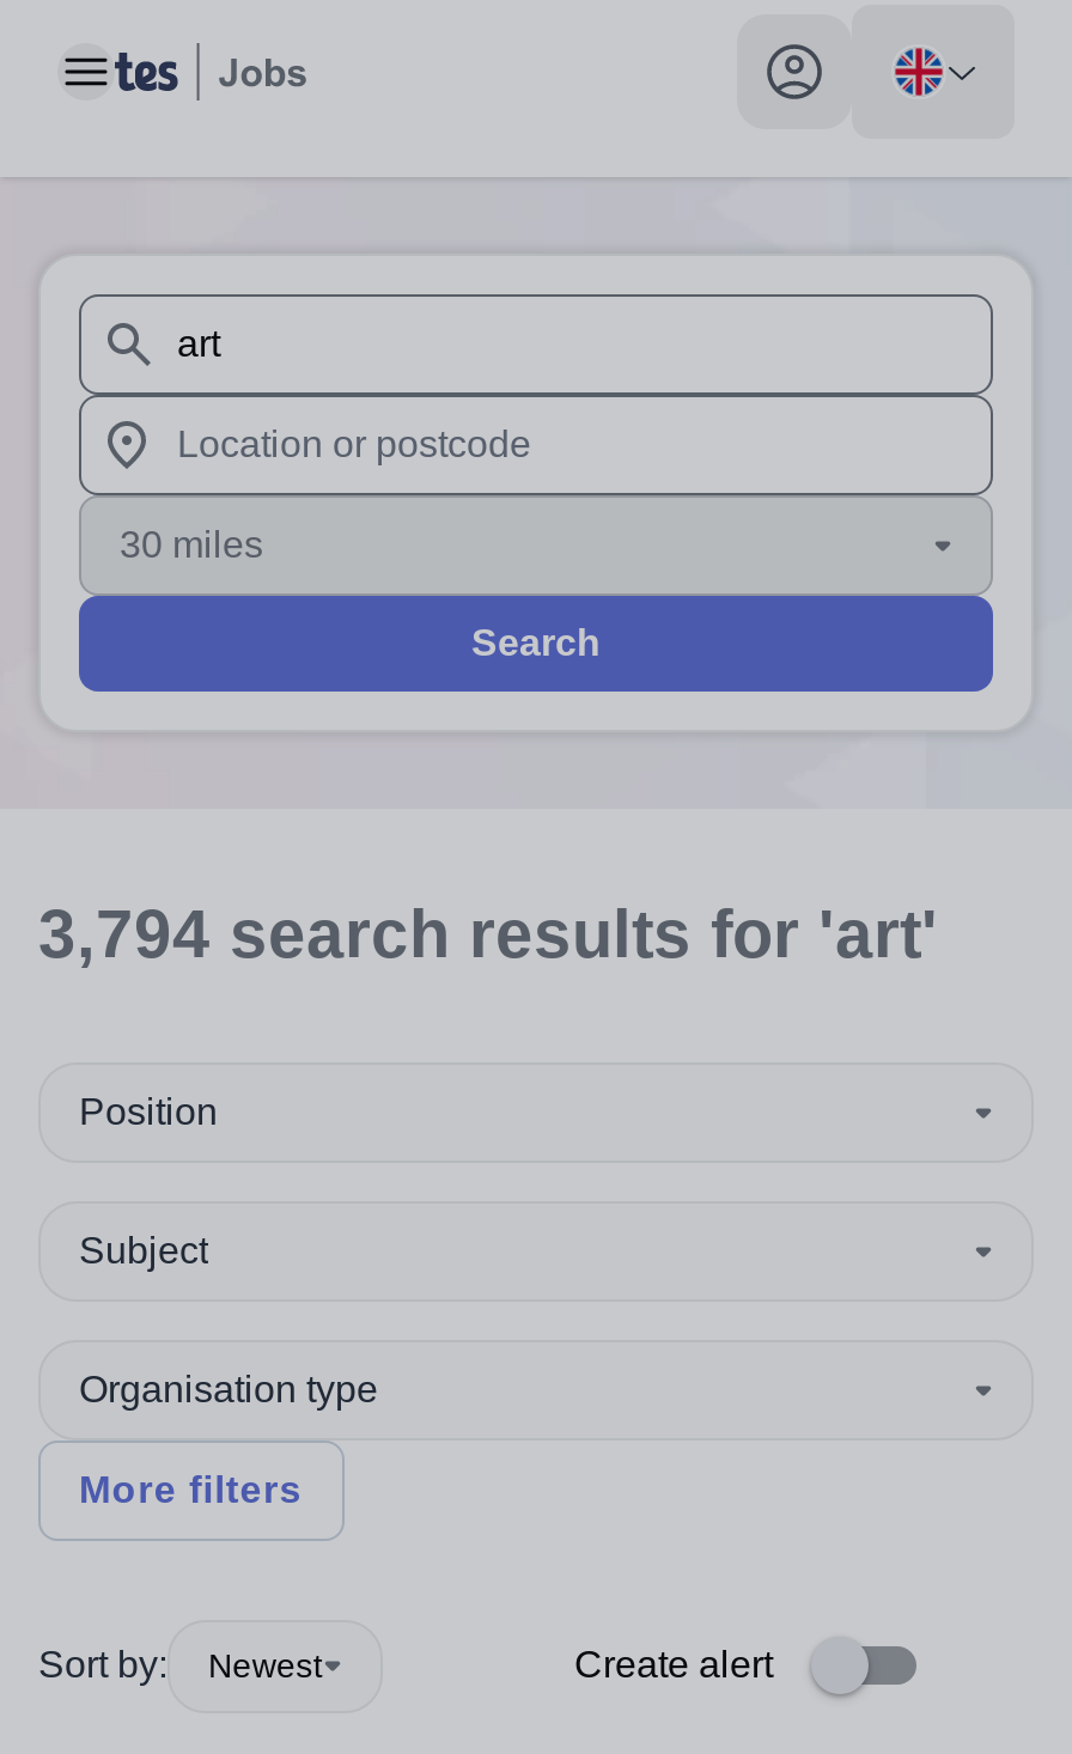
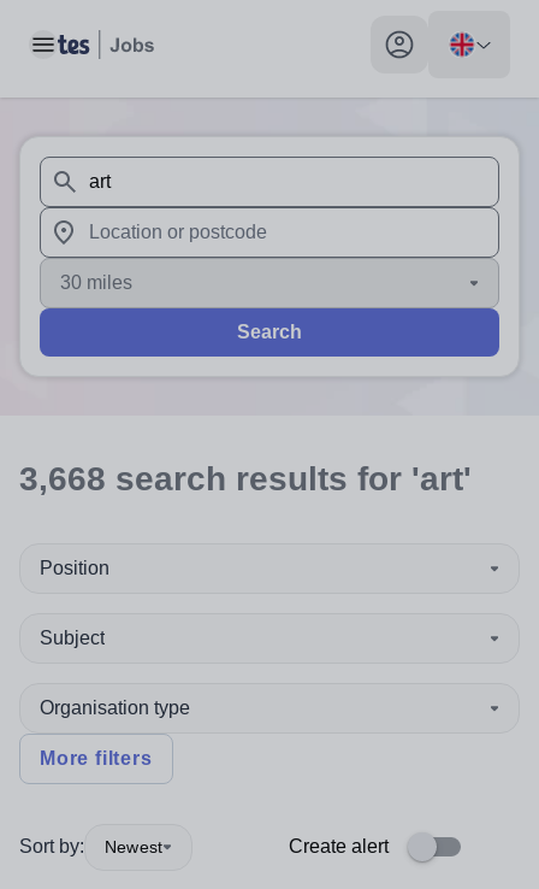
[38,897,938,972] 3,794 search results for 'art' -> [19,460,472,498] 3,668 search results for 'art'

